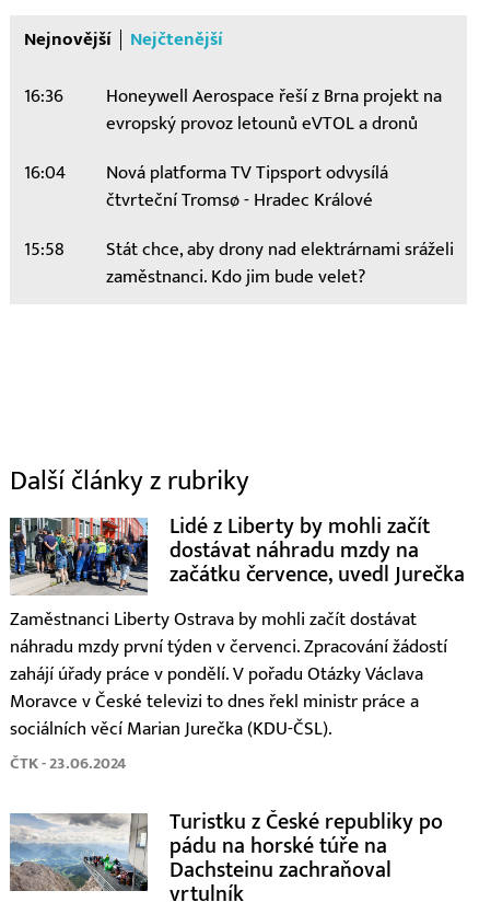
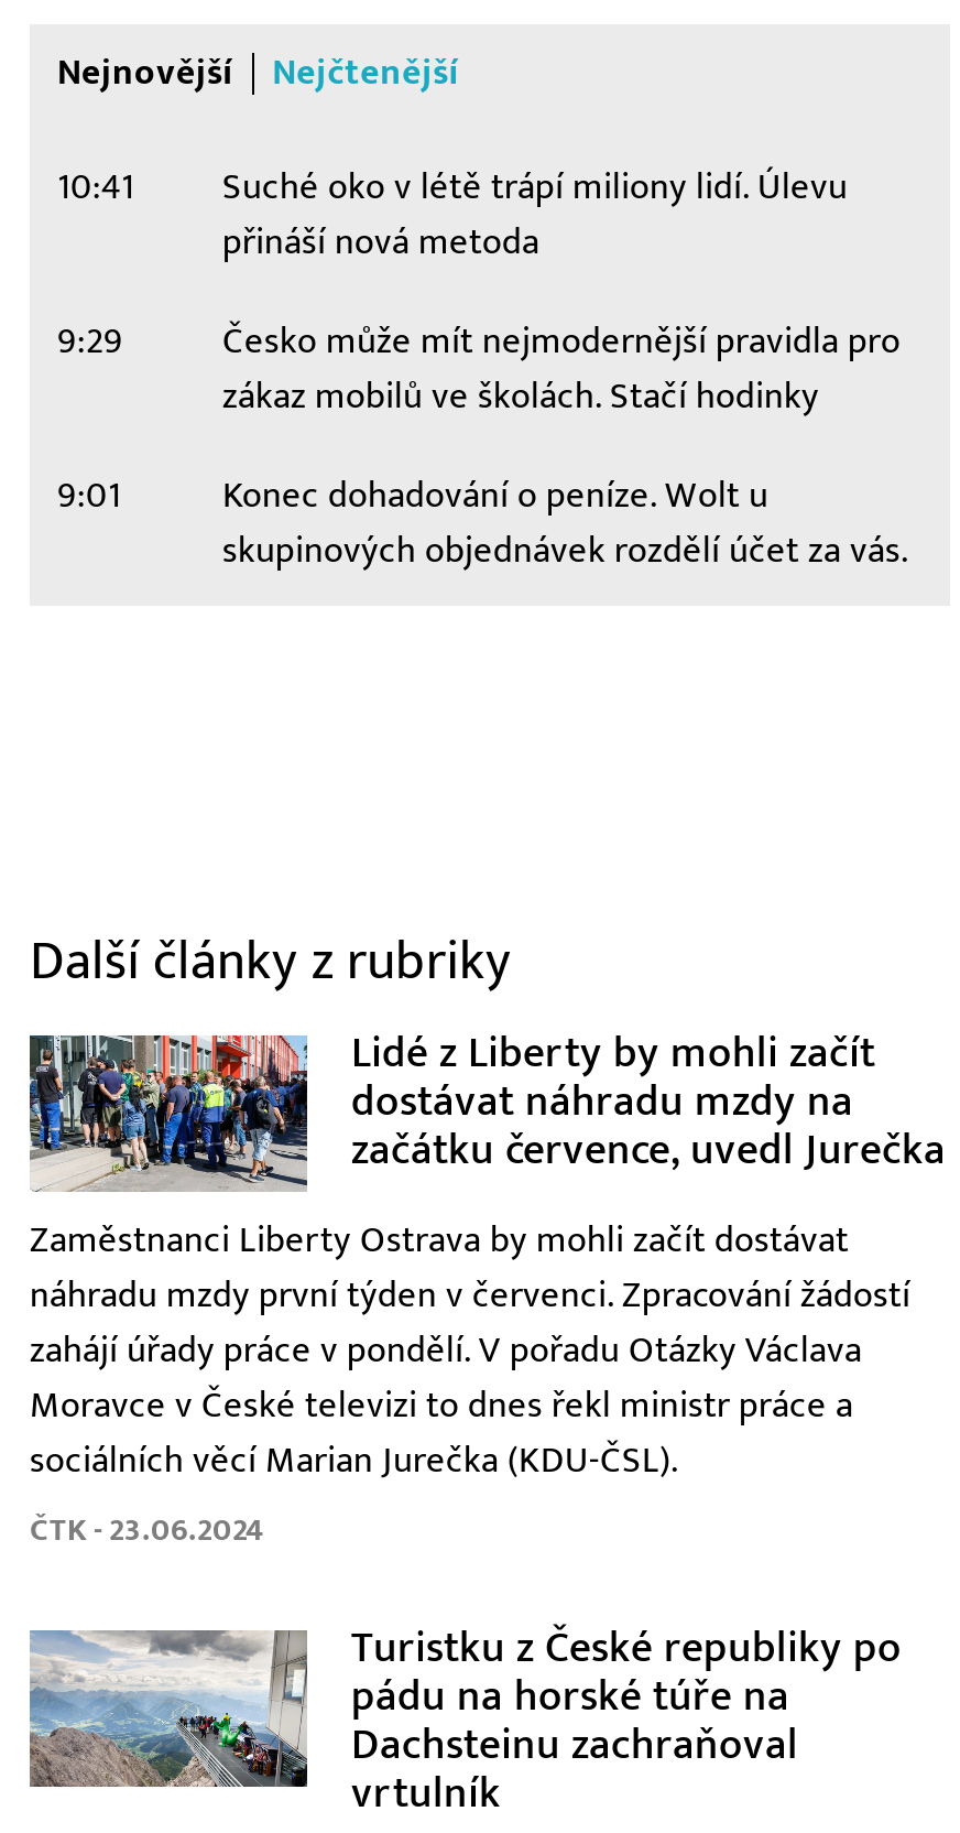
[24,85,441,134] 16:36 | Honeywell Aerospace řeší z Brna projekt na | evropský provoz letounů eVTOL a dronů -> [57,164,848,263] 10:41 | Suché oko v létě trápí miliony lidí. Úlevu | přináší nová metoda
[24,161,388,211] 16:04 | Nová platforma TV Tipsport odvysílá | čtvrteční Tromsø - Hradec Králové -> [57,318,901,417] 9:29 | Česko může mít nejmodernější pravidla pro | zákaz mobilů ve školách. Stačí hodinky
[24,238,453,287] 15:58 | Stát chce, aby drony nad elektrárnami sráželi | zaměstnanci. Kdo jim bude velet? -> [57,473,909,572] 9:01 | Konec dohadování o peníze. Wolt u | skupinových objednávek rozdělí účet za vás.

